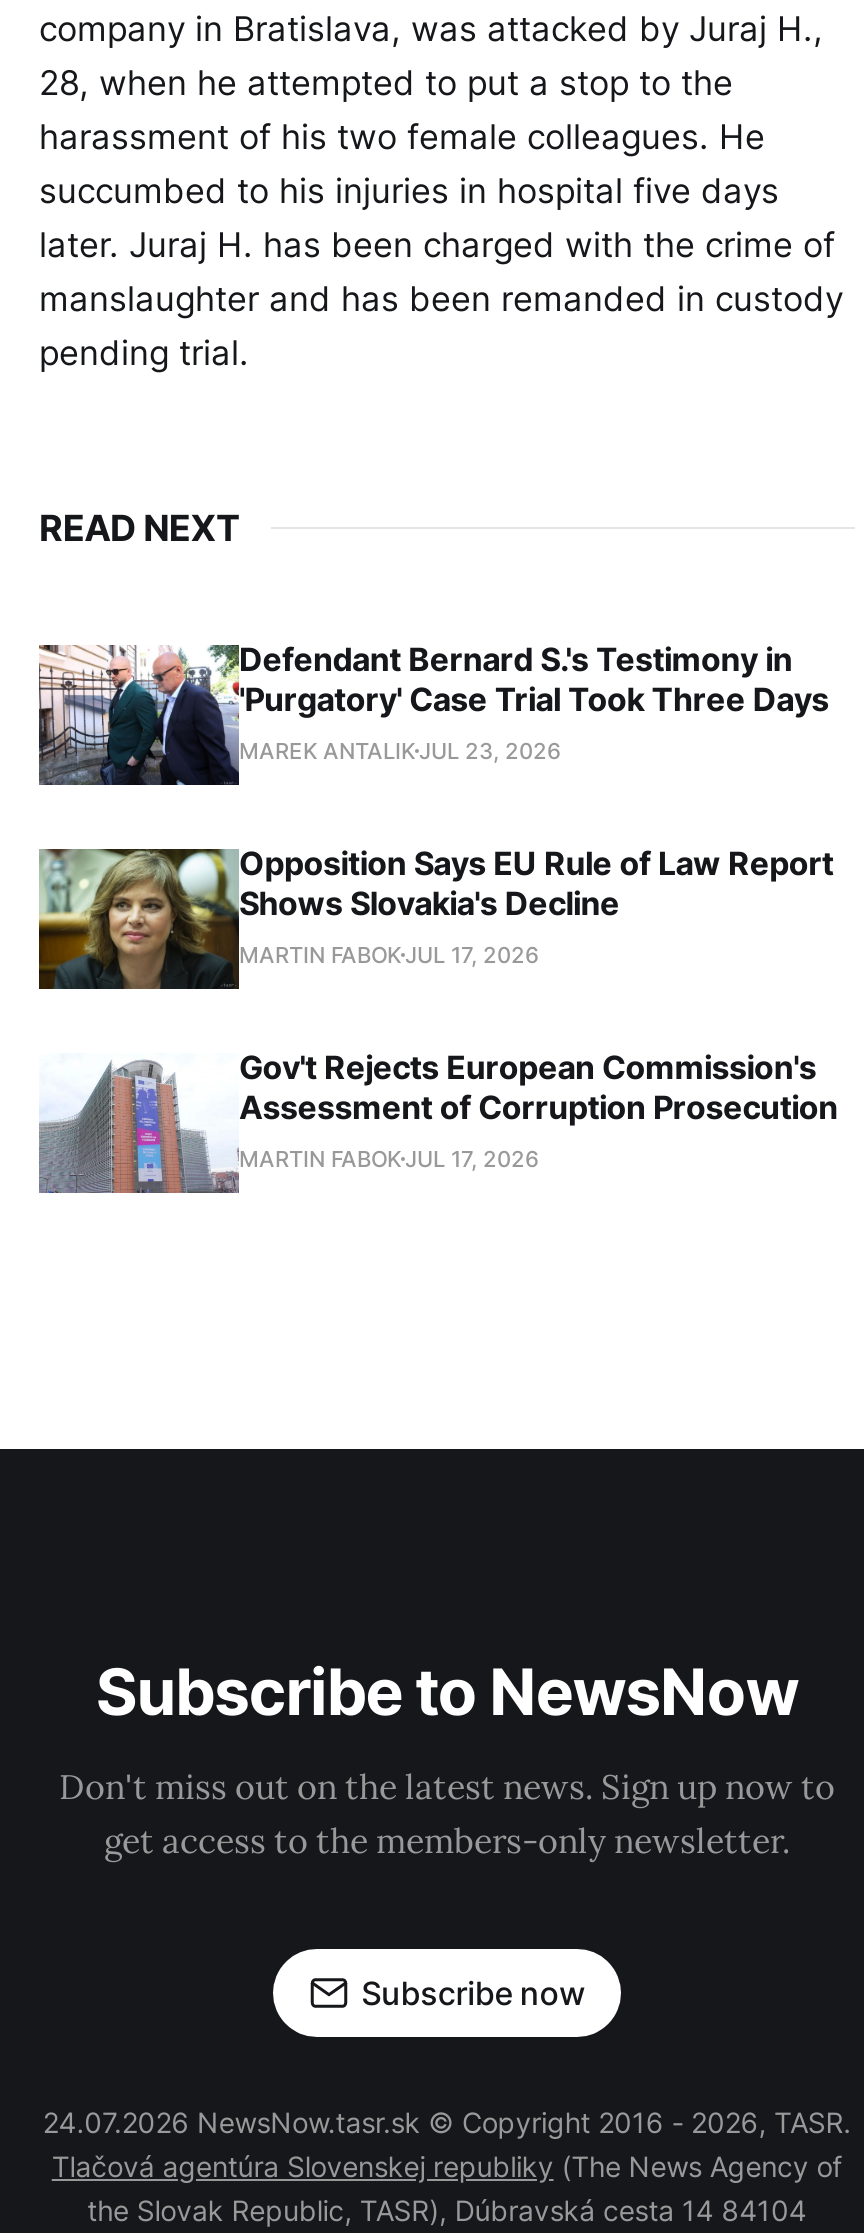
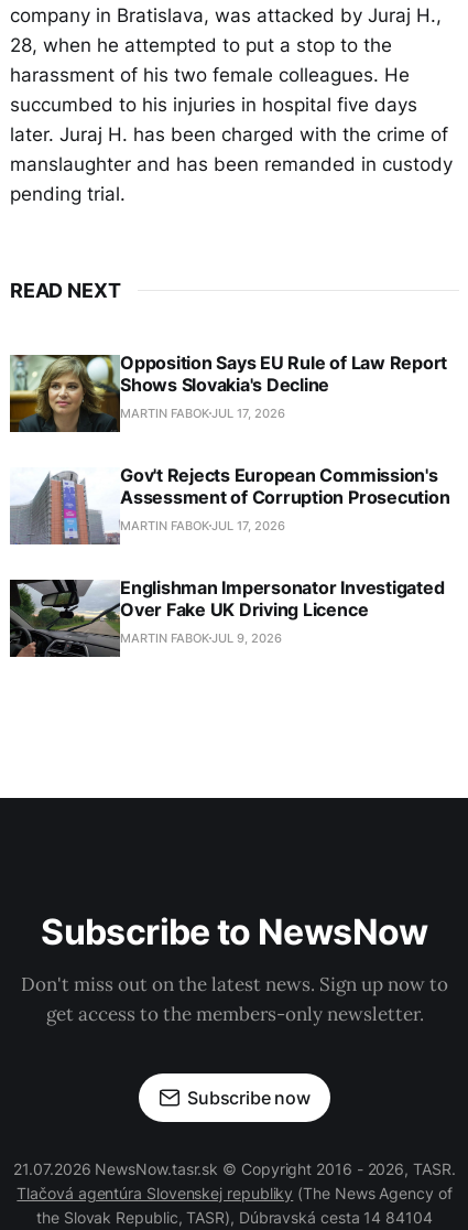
[37,638,829,786] [image] | Defendant Bernard S.'s Testimony in | 'Purgatory' Case Trial Took Three Days | MAREK ANTALIK JUL 23, 2026 -> none
moved [37,842,838,1172] -> [9,351,450,533]: [image] | Opposition Says EU Rule of Law Report | Shows Slovakia's Decline | MARTIN FABOK JUL 17, 2026 | Gov't Rejects European Commission's | Assessment of Corruption Prosecution | MARTIN FABOK JUL 17, 2026
none -> [9,576,444,658] [image] | Englishman Impersonator Investigated | Over Fake UK Driving Licence | MARTIN FABOK JUL 9, 2026
[43,2105,851,2139] 24.07.2026 NewsNow.tasr.sk © Copyright 2016 - 2026, TASR. -> [14,1159,455,1178] 21.07.2026 NewsNow.tasr.sk © Copyright 2016 - 2026, TASR.

